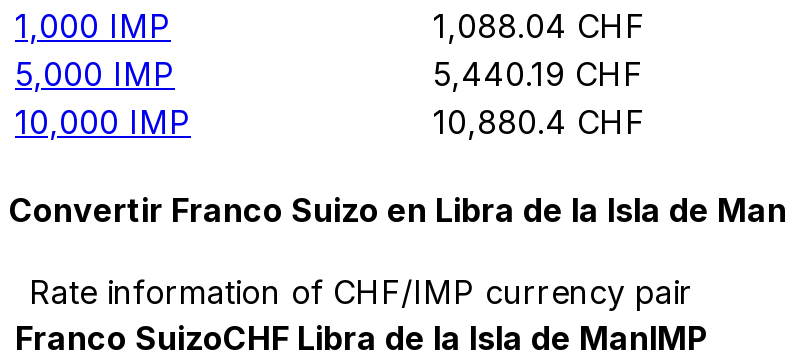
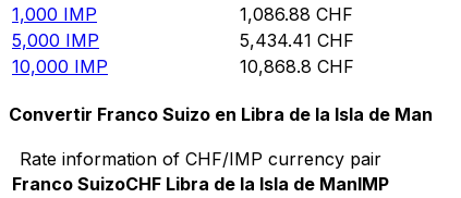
[433,6,645,46] 1,088.04 CHF -> [240,3,353,25] 1,086.88 CHF
[433,54,643,94] 5,440.19 CHF -> [240,29,354,51] 5,434.41 CHF
[433,102,645,142] 10,880.4 CHF -> [240,55,354,77] 10,868.8 CHF

